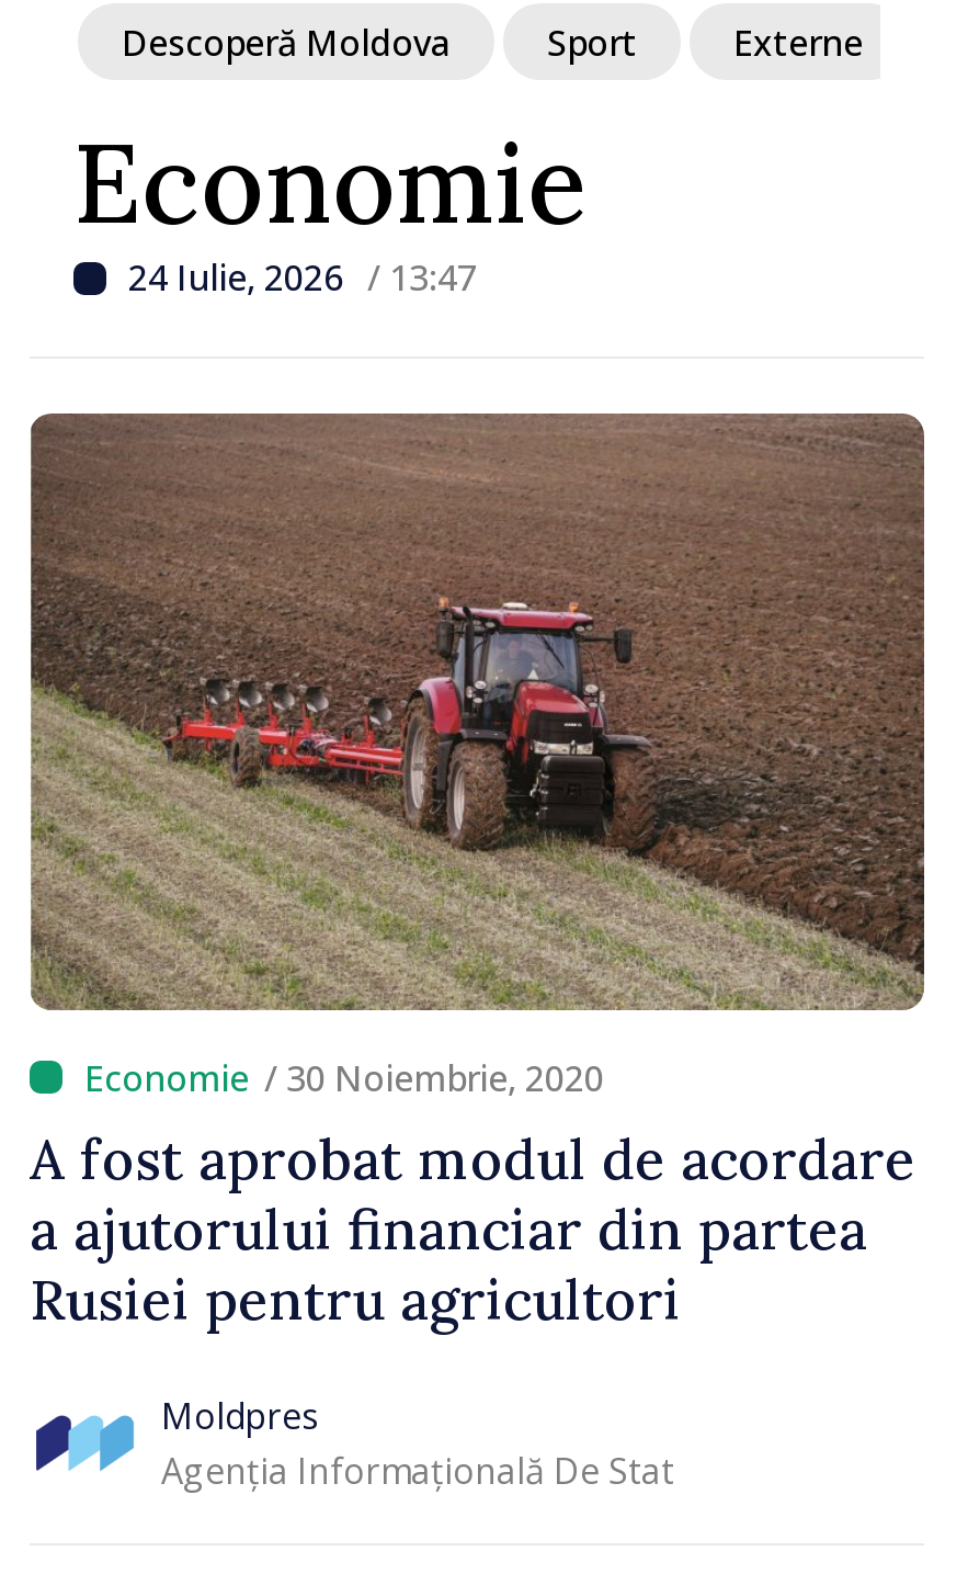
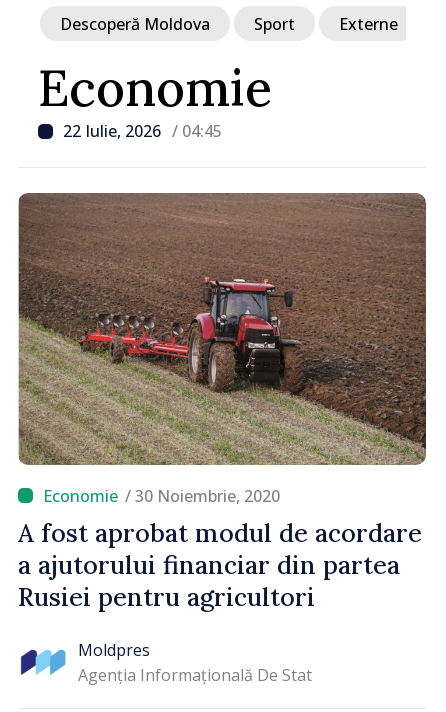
[128,253,477,302] 24 Iulie, 2026 / 13:47 -> [63,120,222,142] 22 Iulie, 2026 / 04:45

